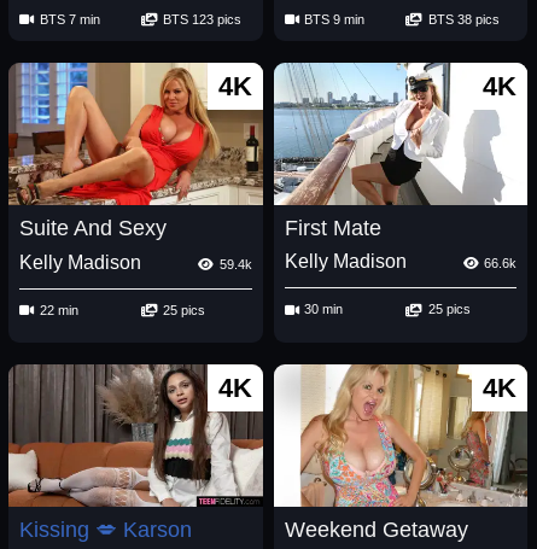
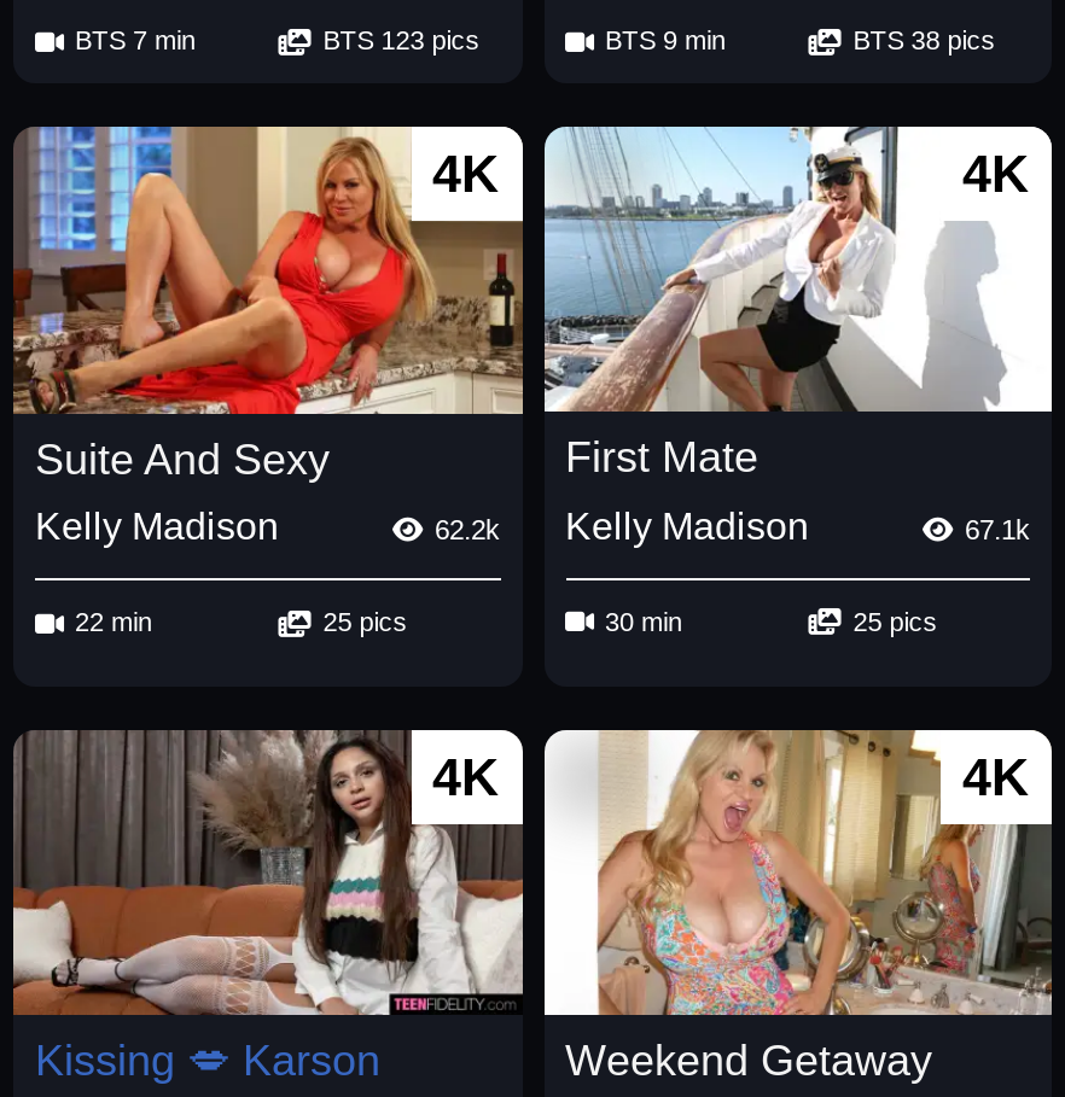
[219,256,252,271] 59.4k -> [435,515,500,544] 62.2k
[484,256,516,270] 66.6k -> [965,514,1030,543] 67.1k

